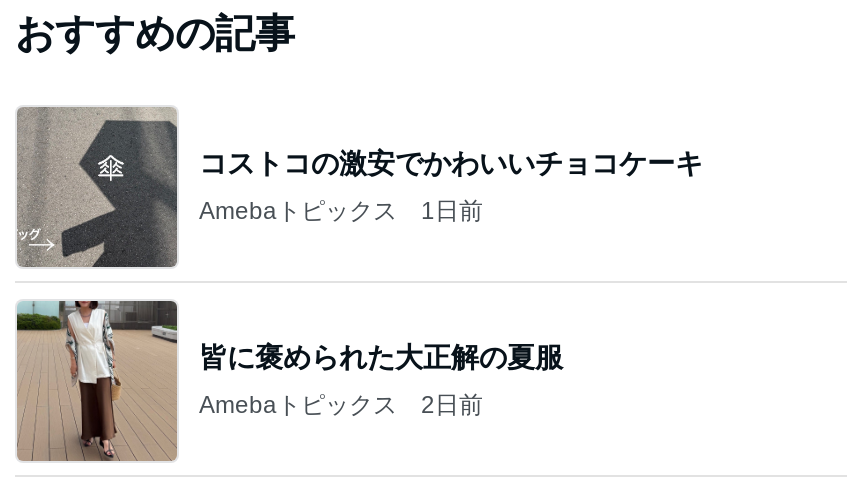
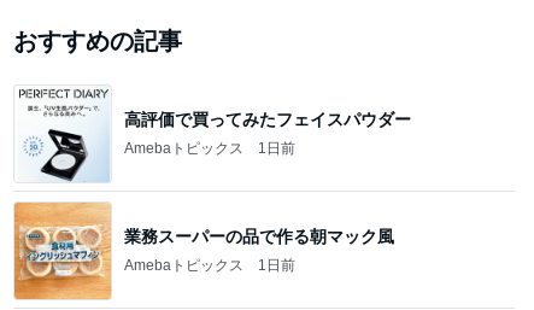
[15,105,703,269] [image] | コストコの激安でかわいいチョコケーキ -> [14,86,411,182] [image] | 高評価で買ってみたフェイスパウダー
[15,299,563,463] [image] | 皆に褒められた大正解の夏服 -> [13,201,394,300] [image] | 業務スーパーの品で作る朝マック風
[199,390,483,418] Amebaトピックス 2日前 -> [124,256,295,273] Amebaトピックス 1日前

